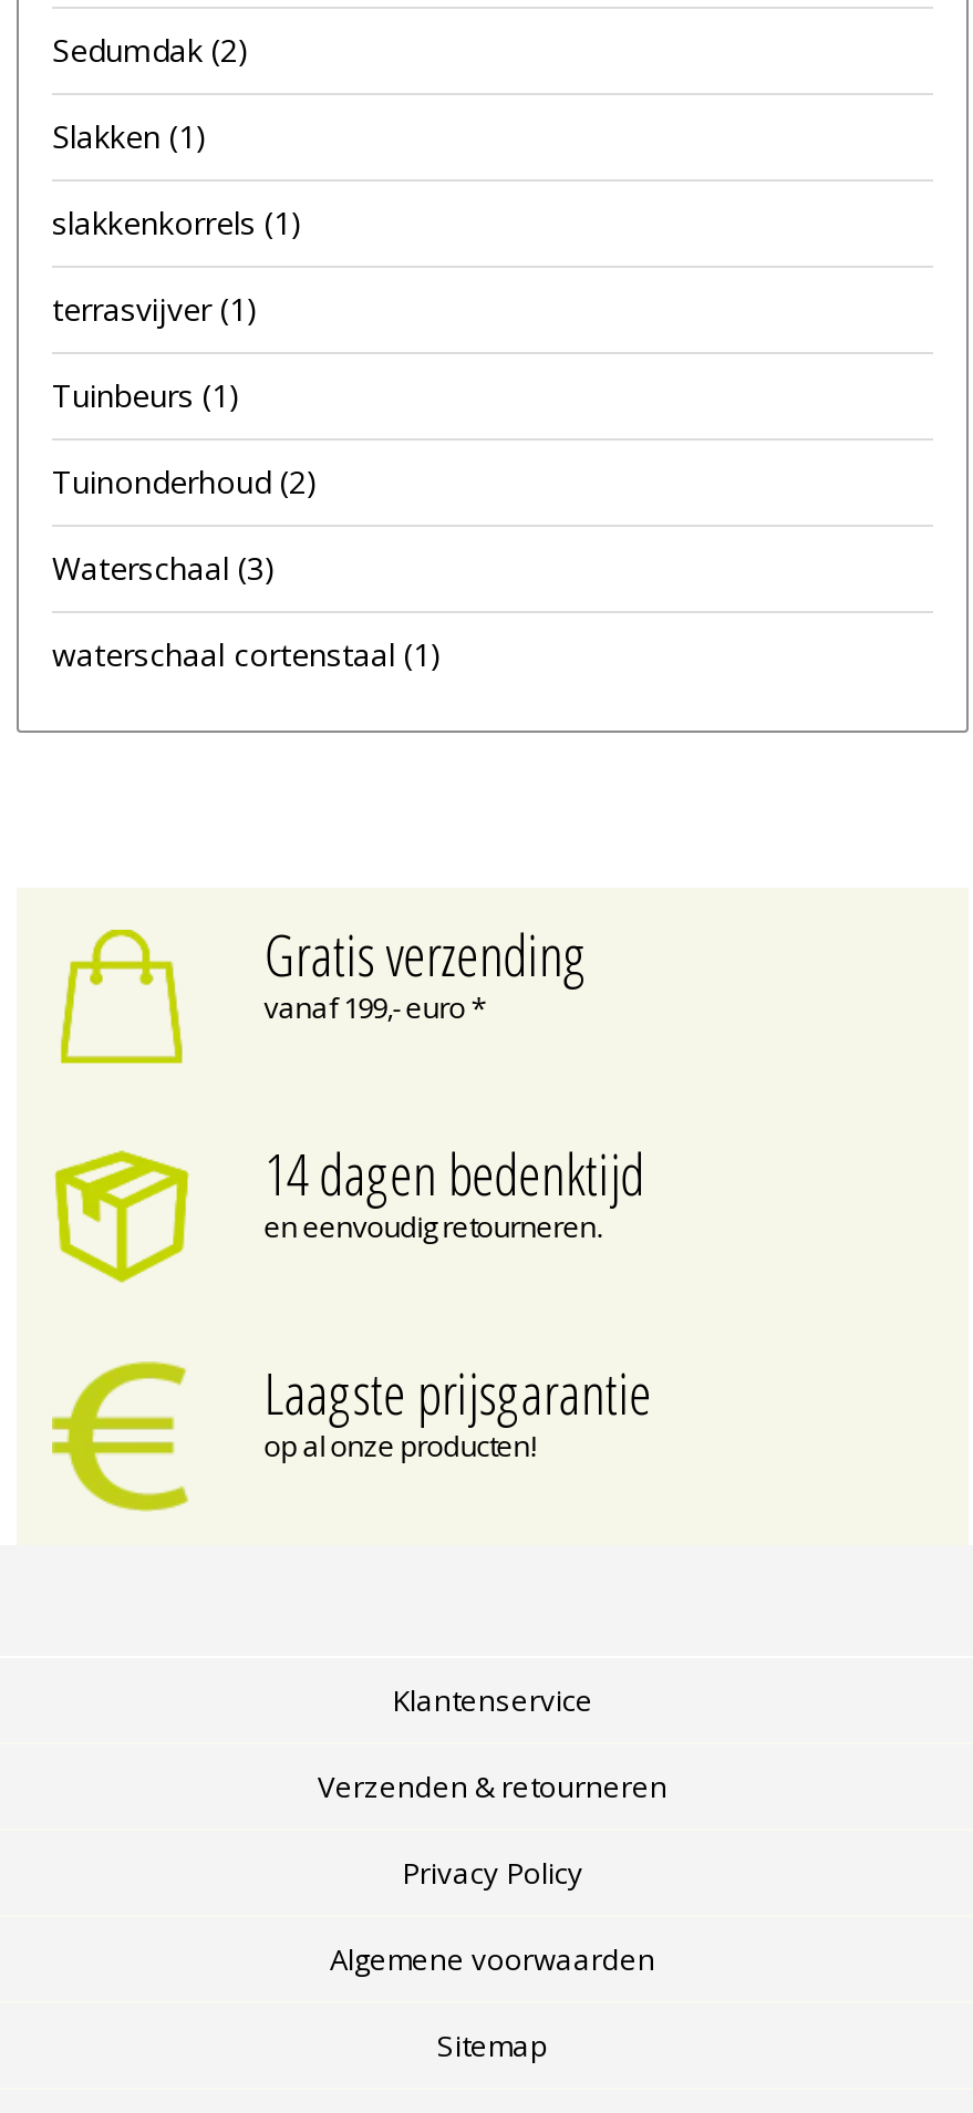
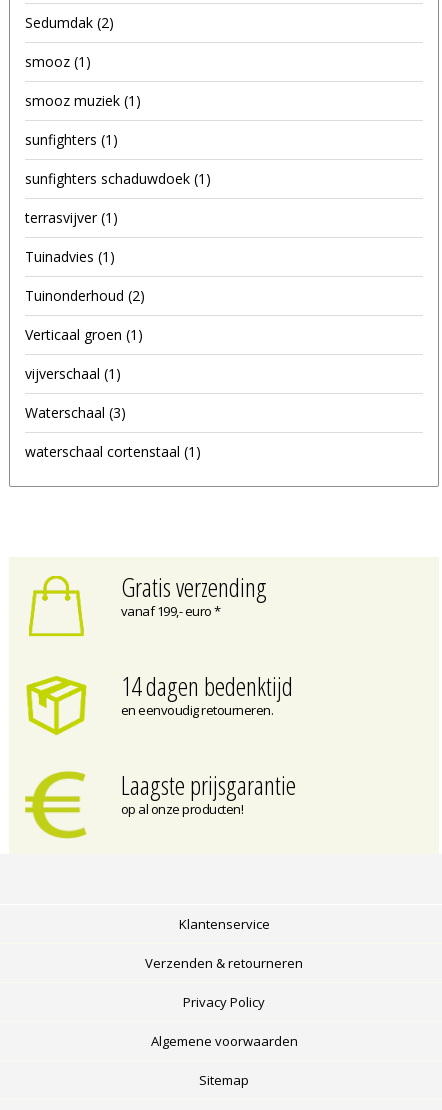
[52,114,302,242] Slakken (1) | slakkenkorrels (1) -> [25,51,211,187] smooz (1) | smooz muziek (1) | sunfighters (1) | sunfighters schaduwdoek (1)
[52,373,240,415] Tuinbeurs (1) -> [25,246,115,265] Tuinadvies (1)
none -> [25,324,143,382] Verticaal groen (1) | vijverschaal (1)

